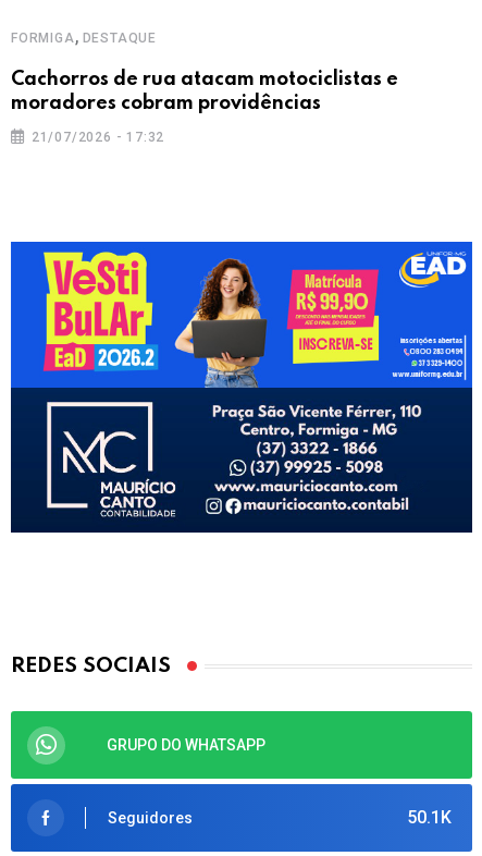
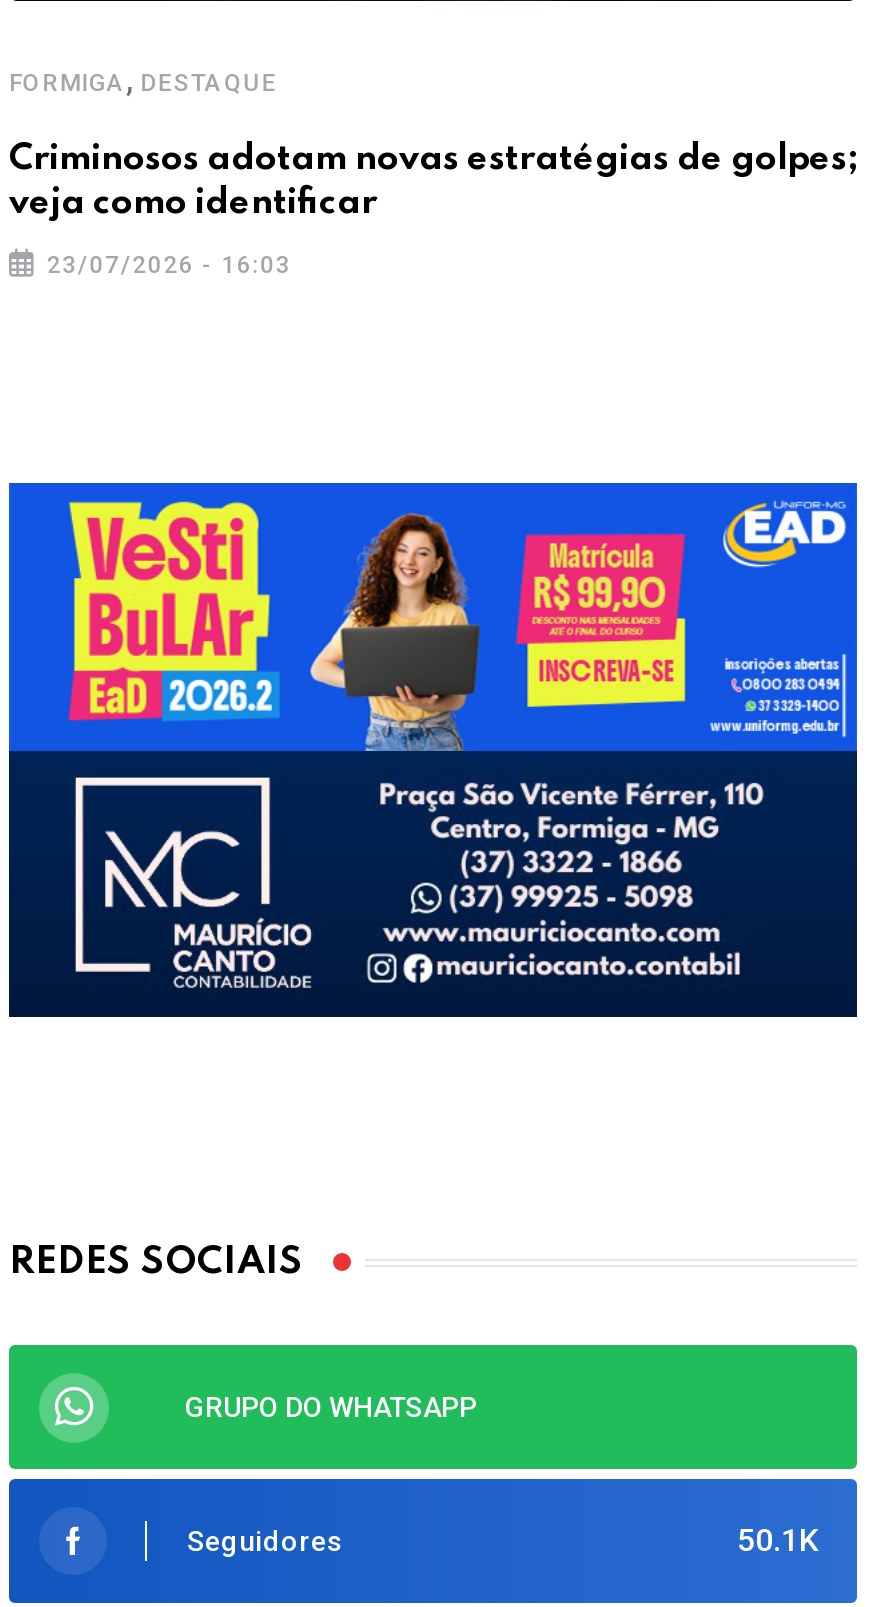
[11,70,398,114] Cachorros de rua atacam motociclistas e | moradores cobram providências -> [9,141,857,221] Criminosos adotam novas estratégias de golpes; | veja como identificar
[31,130,165,145] 21/07/2026 - 17:32 -> [47,251,291,279] 23/07/2026 - 16:03

